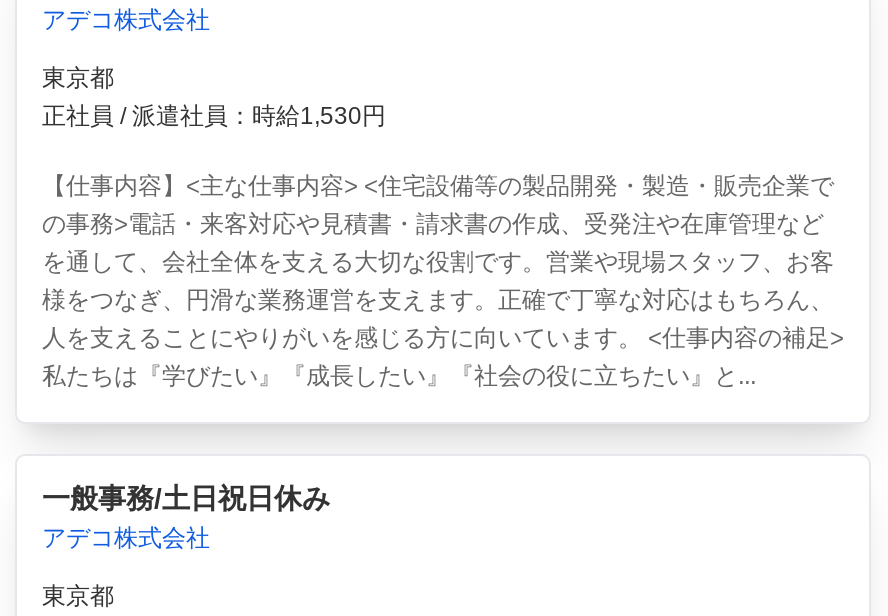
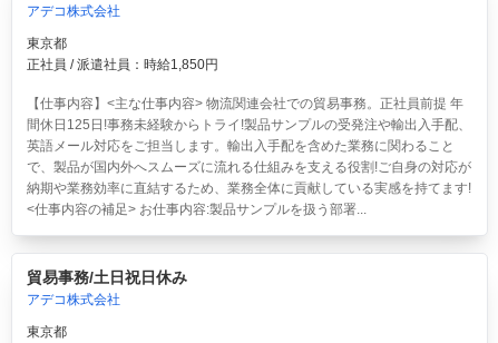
[42,103,386,131] 正社員 / 派遣社員：時給1,530円 -> [26,57,218,73] 正社員 / 派遣社員：時給1,850円
[42,173,844,391] 【仕事内容】<主な仕事内容> <住宅設備等の製品開発・製造・販売企業で | の事務>電話・来客対応や見積書・請求書の作成、受発注や在庫管理など | を通して、会社全体を支える大切な役割です。営業や現場スタッフ、お客 | 様をつなぎ、円滑な業務運営を支えます。正確で丁寧な対応はもちろん、 | 人を支えることにやりがいを感じる方に向いています。 <仕事内容の補足> | 私たちは『学びたい』『成長したい』『社会の役に立ちたい』と... -> [26,96,471,218] 【仕事内容】<主な仕事内容> 物流関連会社での貿易事務。正社員前提 年 | 間休日125日!事務未経験からトライ!製品サンプルの受発注や輸出入手配、 | 英語メール対応をご担当します。輸出入手配を含めた業務に関わること | で、製品が国内外へスムーズに流れる仕組みを支える役割!ご自身の対応が | 納期や業務効率に直結するため、業務全体に貢献している実感を持てます! | <仕事内容の補足> お仕事内容:製品サンプルを扱う部署...
[42,483,330,515] 一般事務/土日祝日休み -> [26,269,187,287] 貿易事務/土日祝日休み

